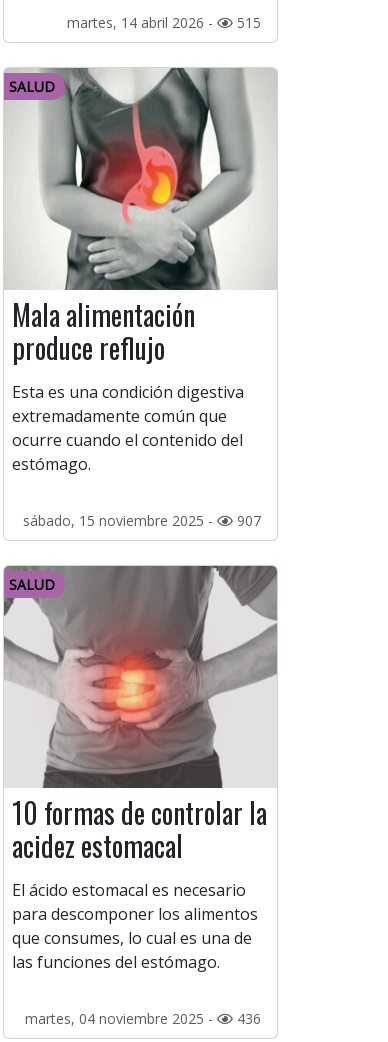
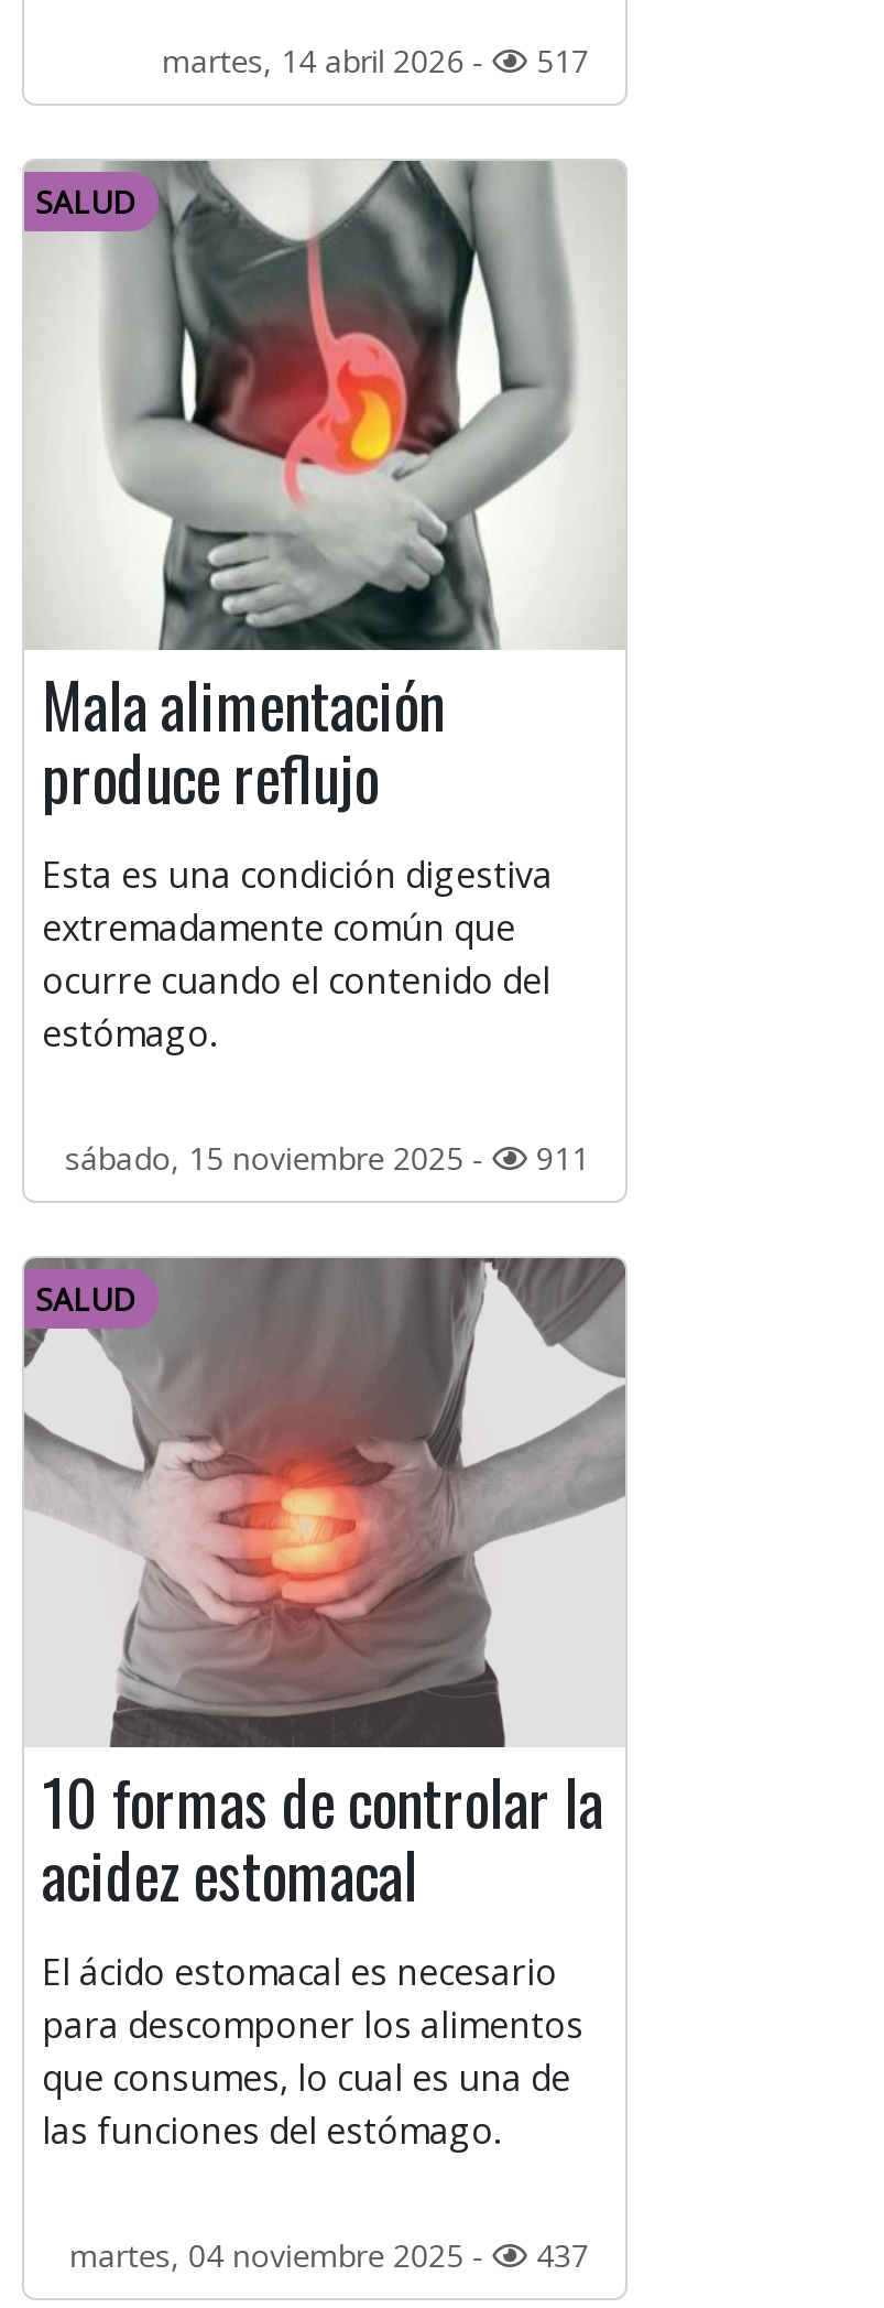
[67,13,261,32] martes, 14 abril 2026 - 515 -> [162,40,589,82] martes, 14 abril 2026 - 517
[23,511,261,530] sábado, 15 noviembre 2025 - 907 -> [65,1137,589,1179] sábado, 15 noviembre 2025 - 911
[25,1009,261,1028] martes, 04 noviembre 2025 - 436 -> [70,2234,589,2276] martes, 04 noviembre 2025 - 437

